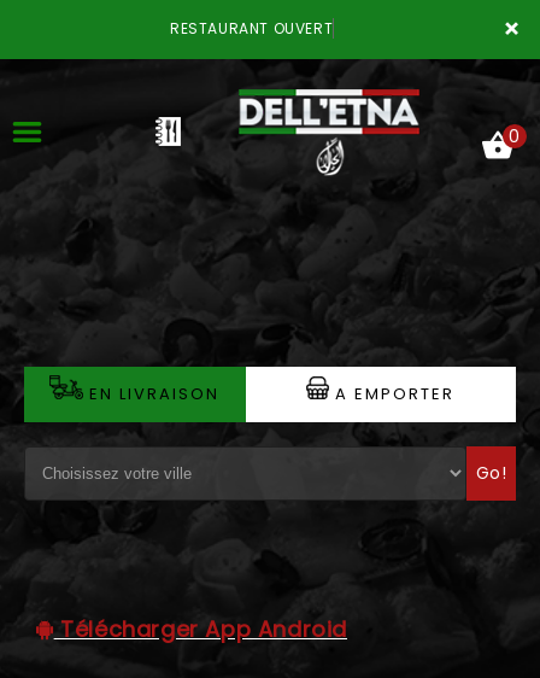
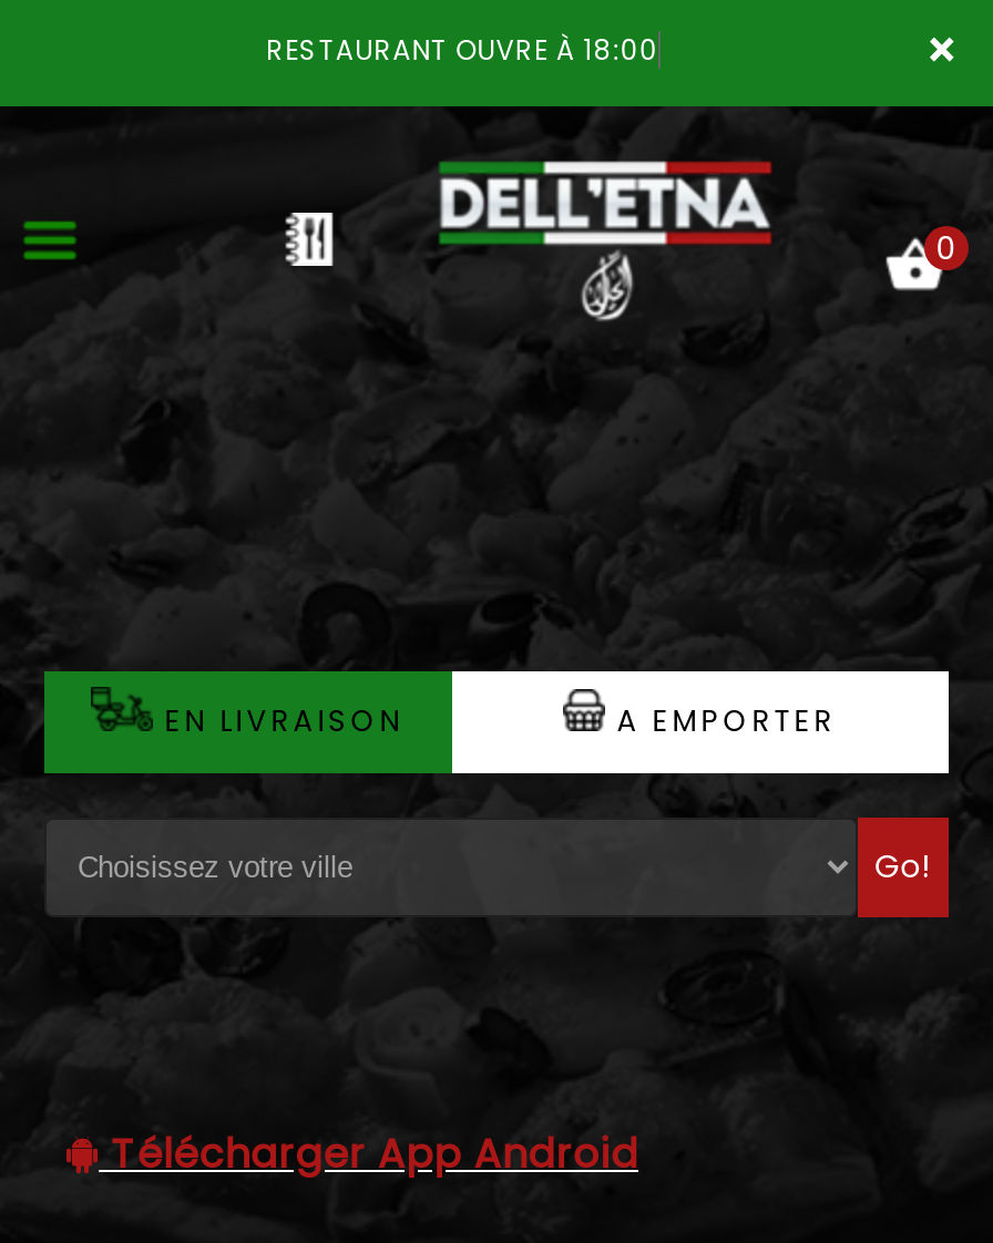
[170,18,333,39] RESTAURANT OUVERT -> [266,31,659,69] RESTAURANT OUVRE À 18:00

